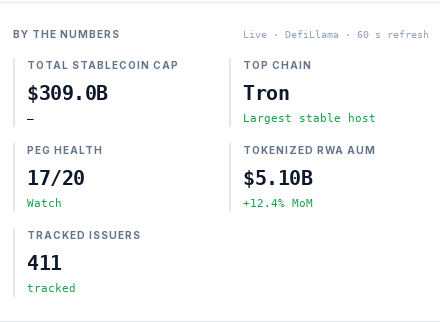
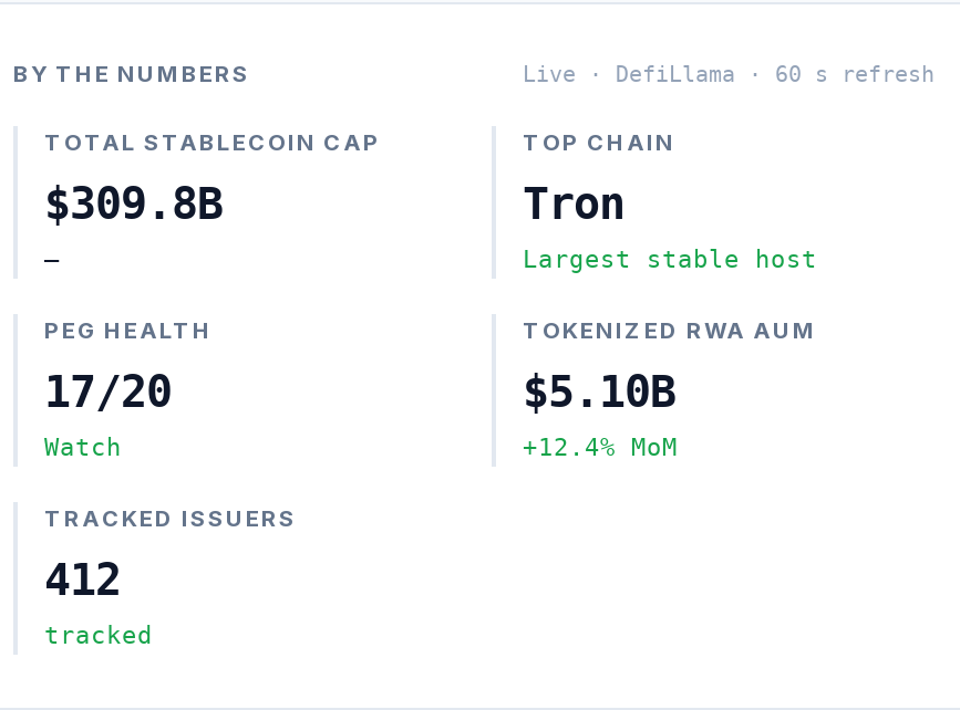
[27,81,107,105] $309.0B -> [44,177,223,230] $309.8B
[27,251,61,275] 411 -> [44,553,121,606] 412

